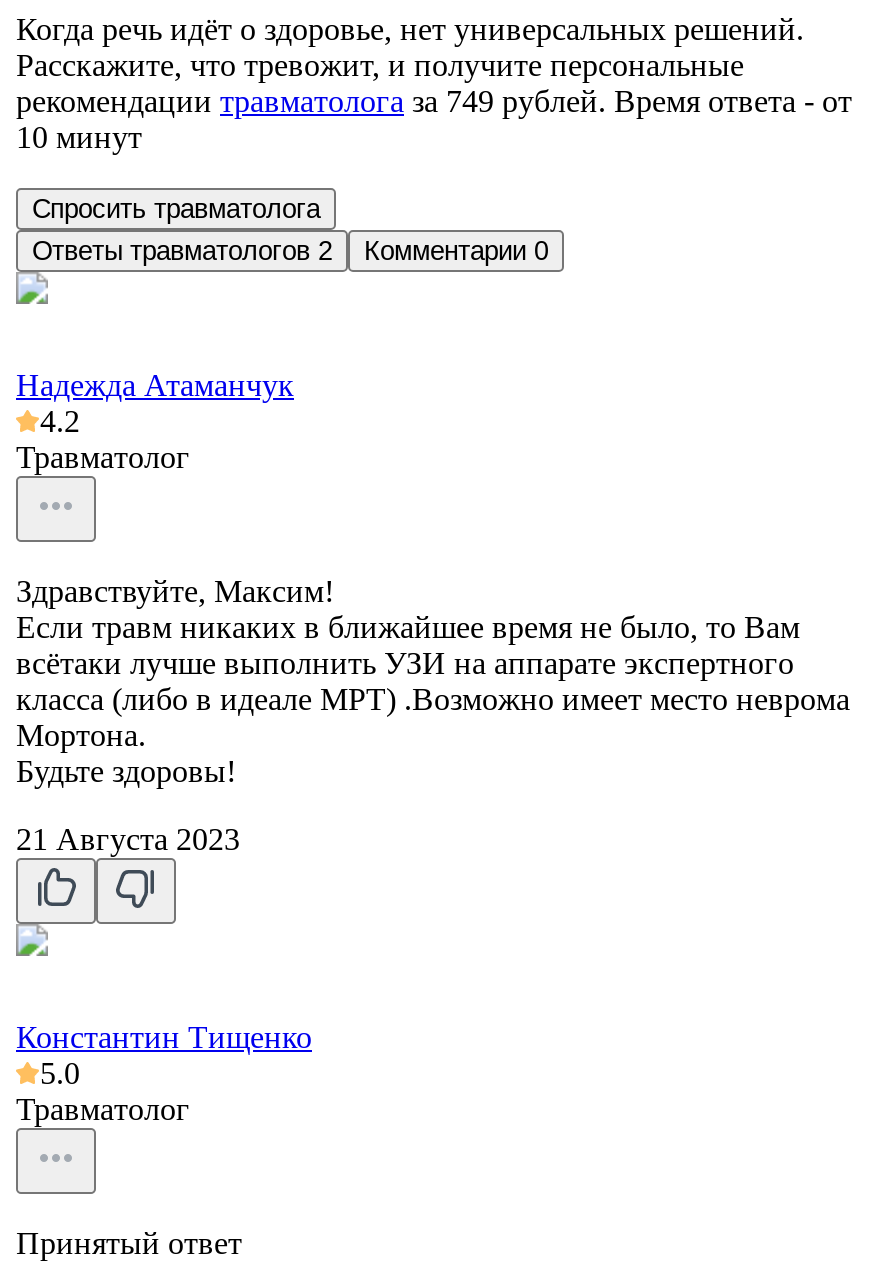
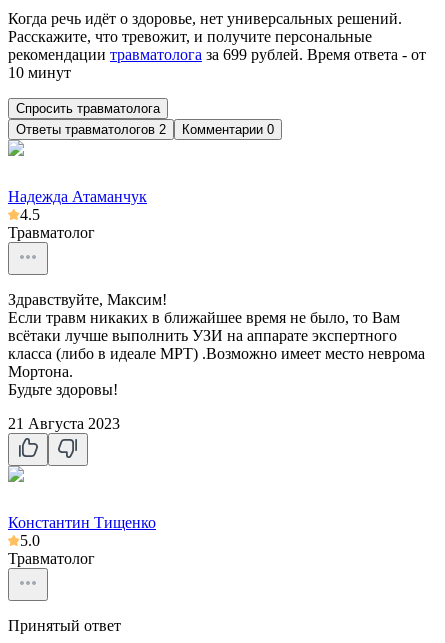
[16,83,852,117] рекомендации травматолога за 749 рублей. Время ответа - от -> [8,46,426,63] рекомендации травматолога за 699 рублей. Время ответа - от
[40,403,80,437] 4.2 -> [20,206,40,223] 4.5

